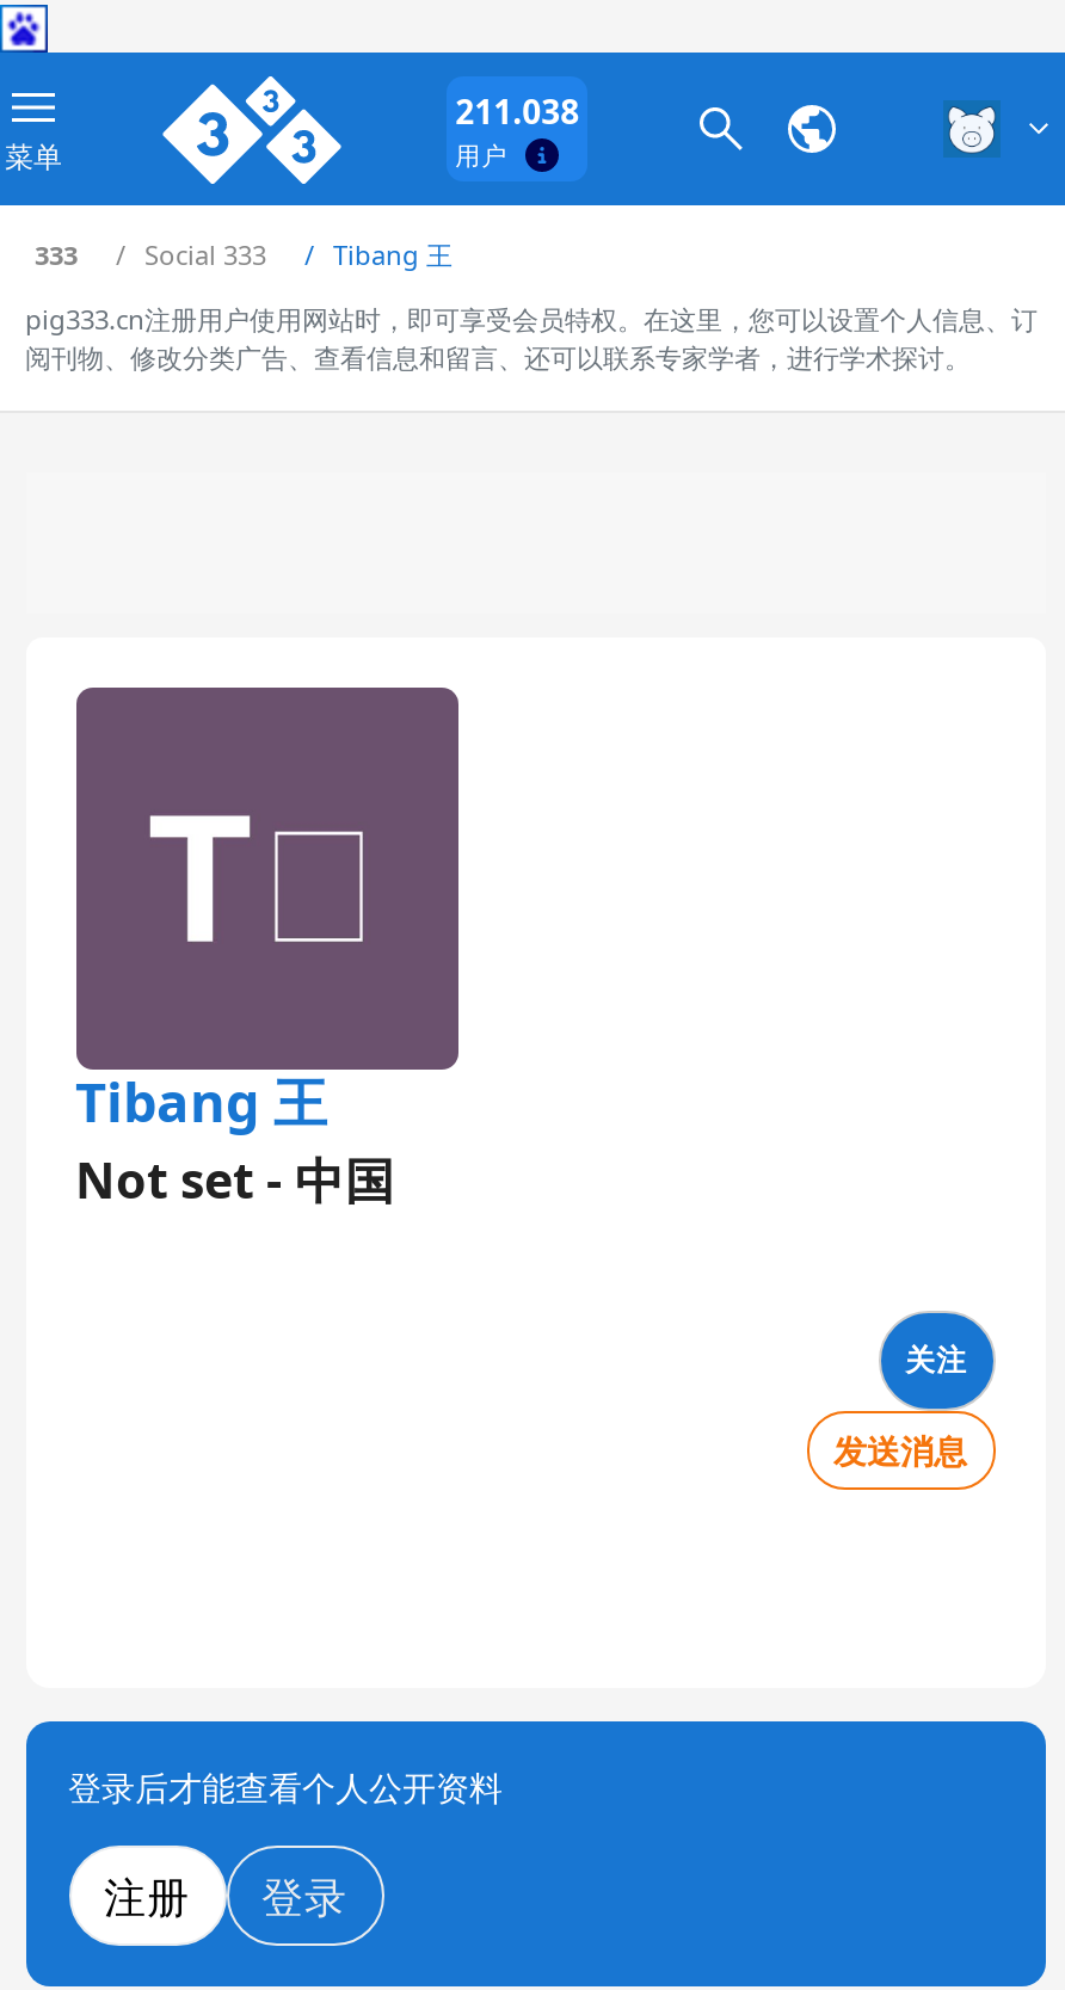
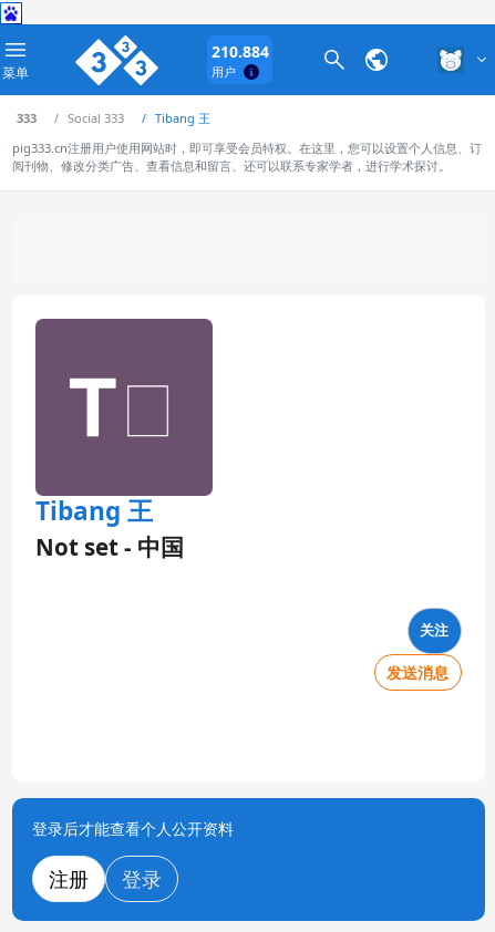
[455,88,580,133] 211.038 -> [211,41,269,62] 210.884

